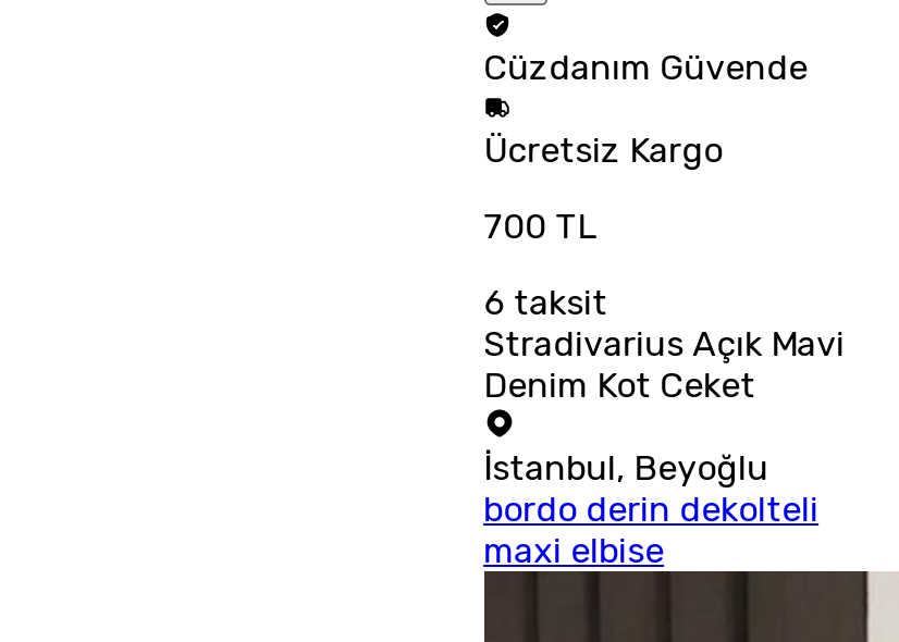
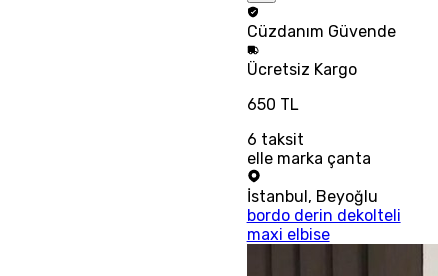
[483,206,597,247] 700 TL -> [247,95,299,114] 650 TL
[483,324,845,406] Stradivarius Açık Mavi | Denim Kot Ceket -> [247,149,371,168] elle marka çanta

